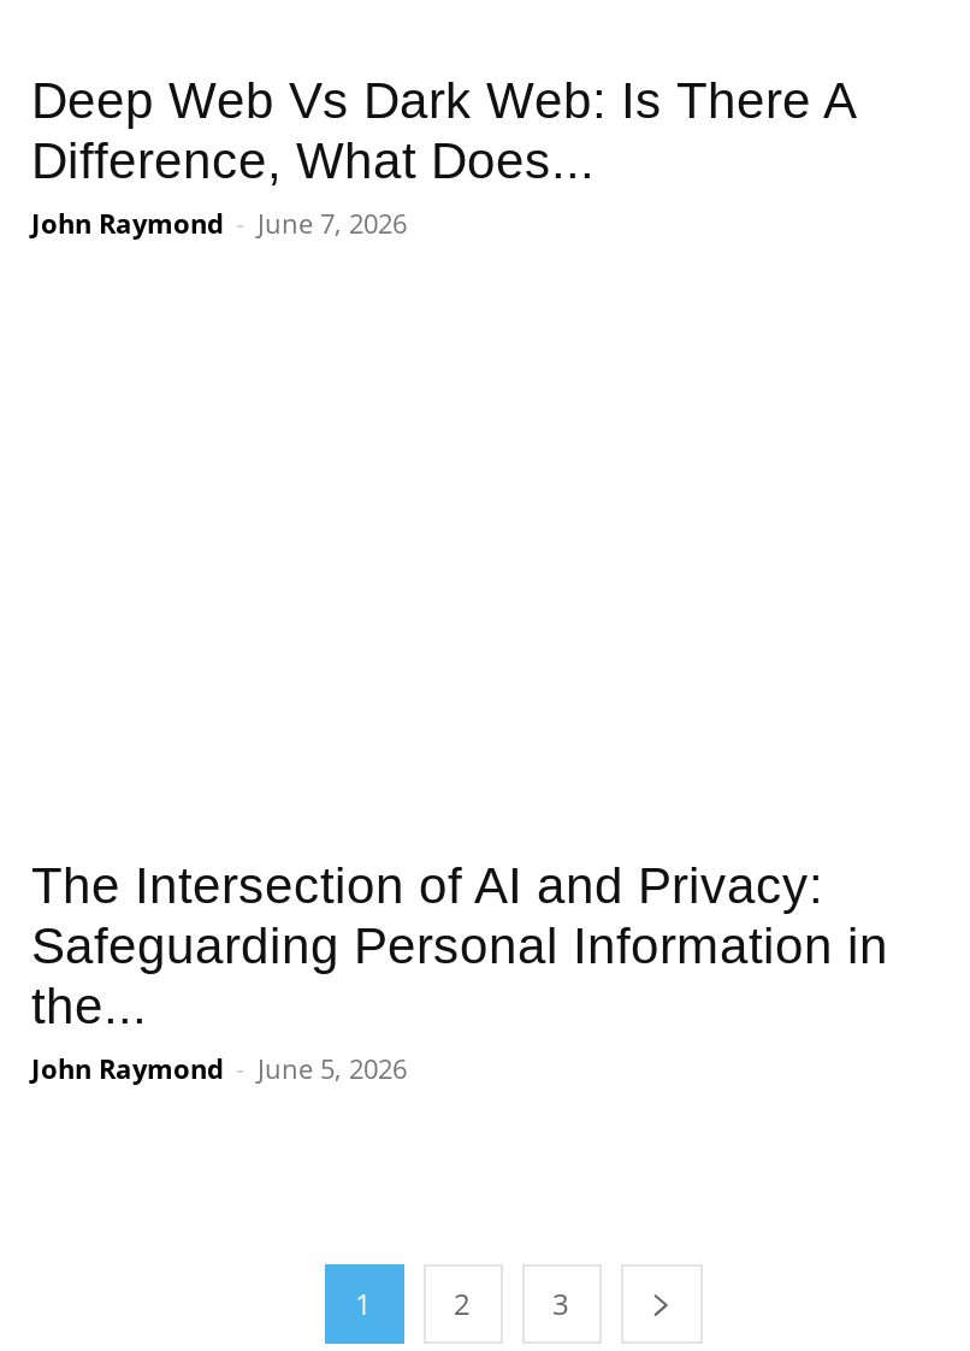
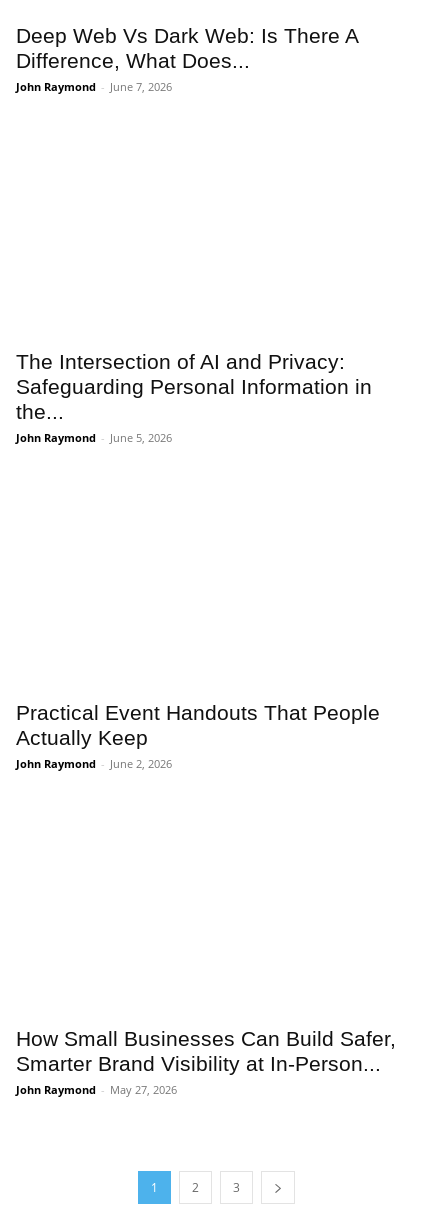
none -> [16,701,380,771] Practical Event Handouts That People | Actually Keep | John Raymond - June 2, 2026
none -> [16,1027,396,1097] How Small Businesses Can Build Safer, | Smarter Brand Visibility at In-Person... | John Raymond - May 27, 2026

